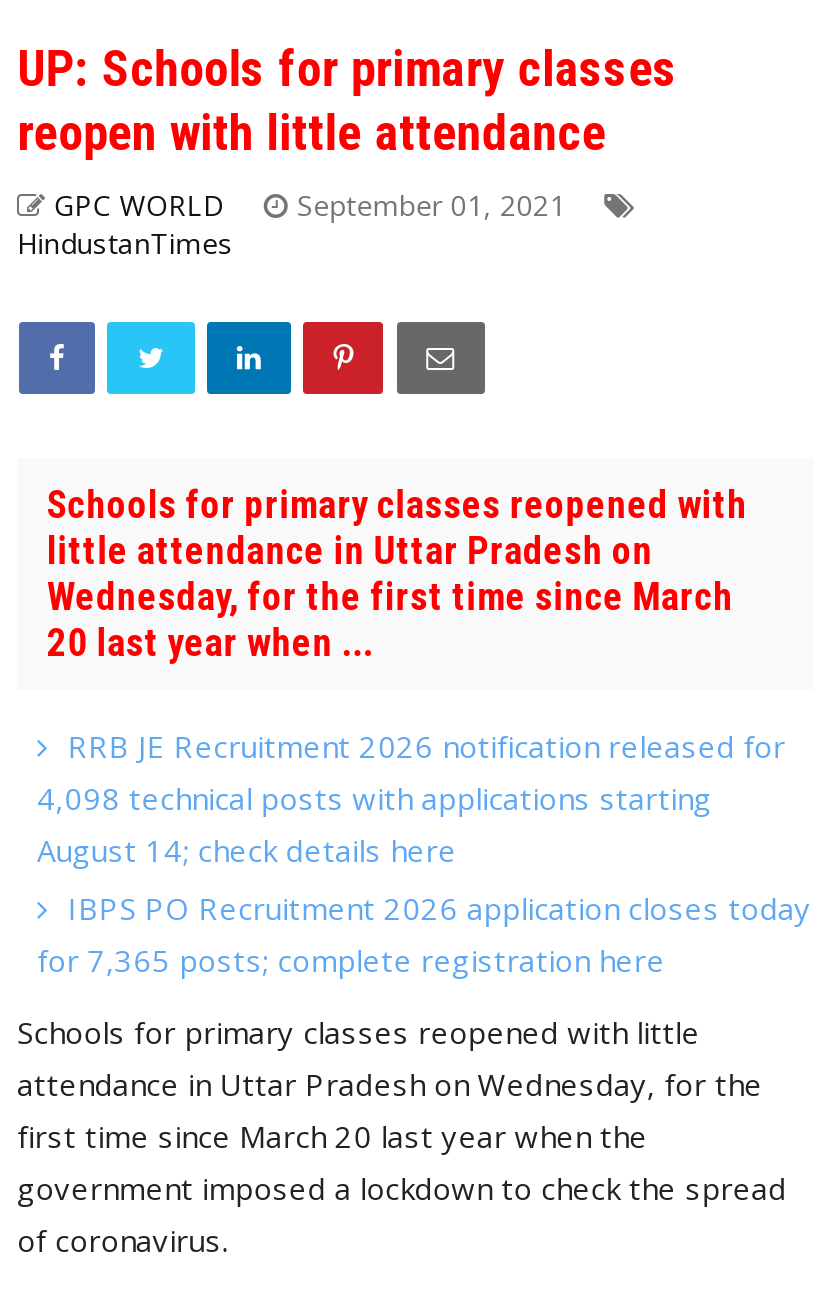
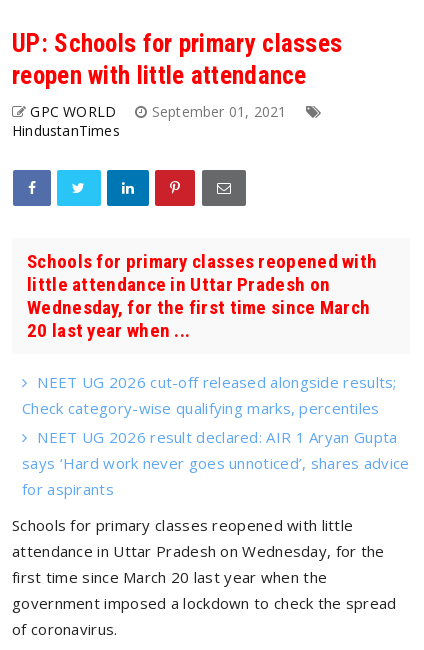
[37,726,811,980] RRB JE Recruitment 2026 notification released for | 4,098 technical posts with applications starting | August 14; check details here | IBPS PO Recruitment 2026 application closes today | for 7,365 posts; complete registration here -> [22,372,410,499] NEET UG 2026 cut-off released alongside results; | Check category-wise qualifying marks, percentiles | NEET UG 2026 result declared: AIR 1 Aryan Gupta | says ‘Hard work never goes unnoticed’, shares advice | for aspirants

